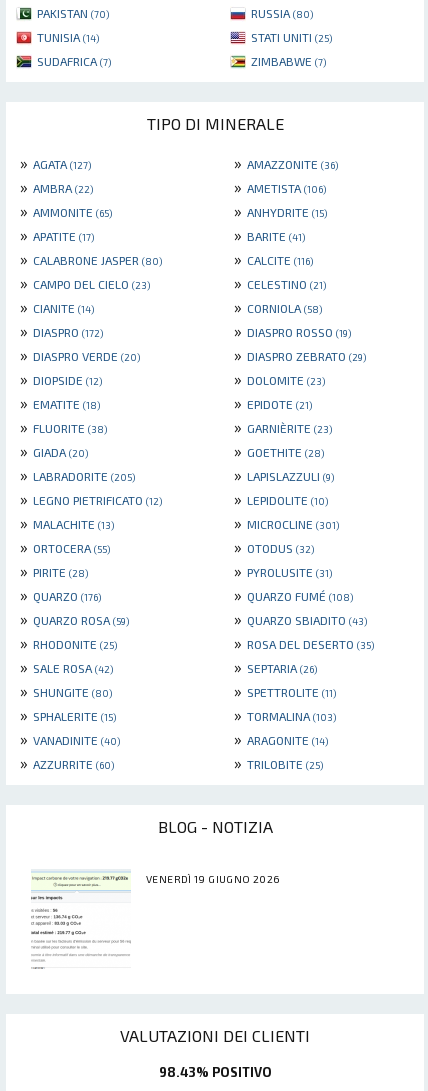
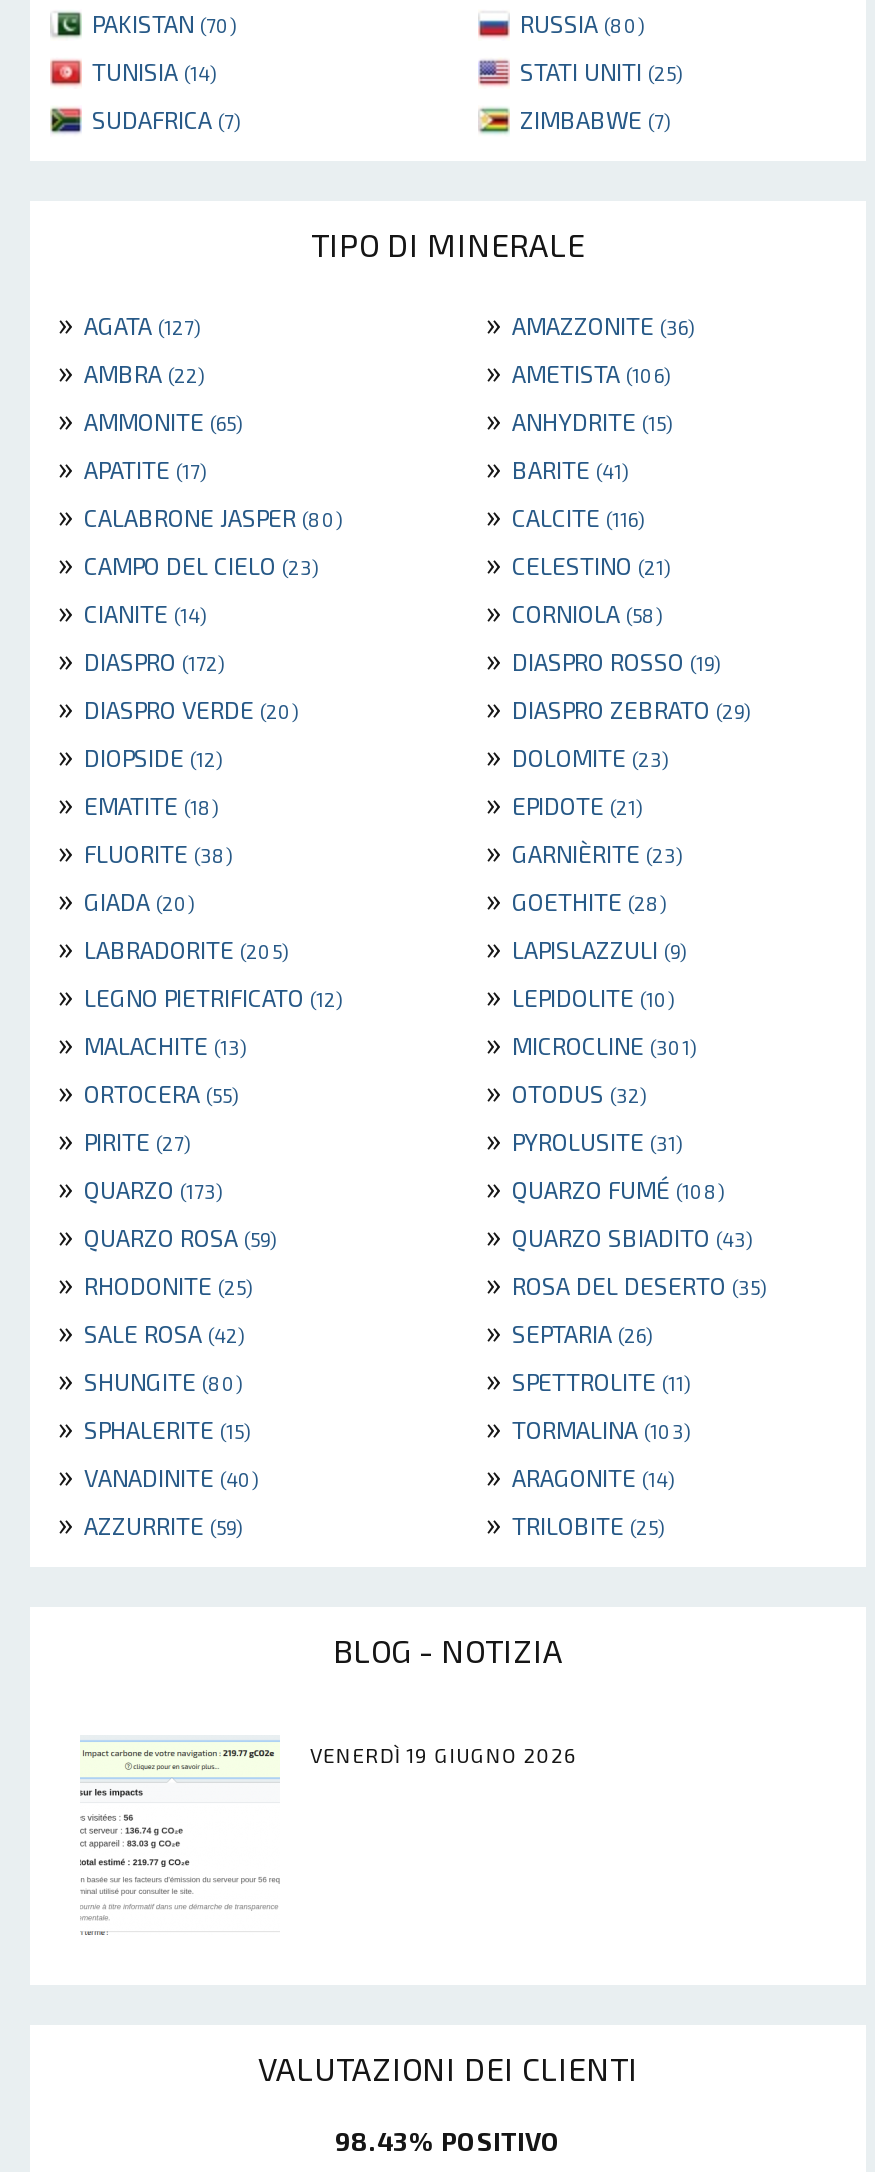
[16,561,88,580] » PIRITE (28) -> [50,1120,190,1158] » PIRITE (27)
[16,585,101,604] » QUARZO (176) -> [50,1168,222,1206] » QUARZO (173)
[16,753,114,772] » AZZURRITE (60) -> [50,1504,242,1542] » AZZURRITE (59)

